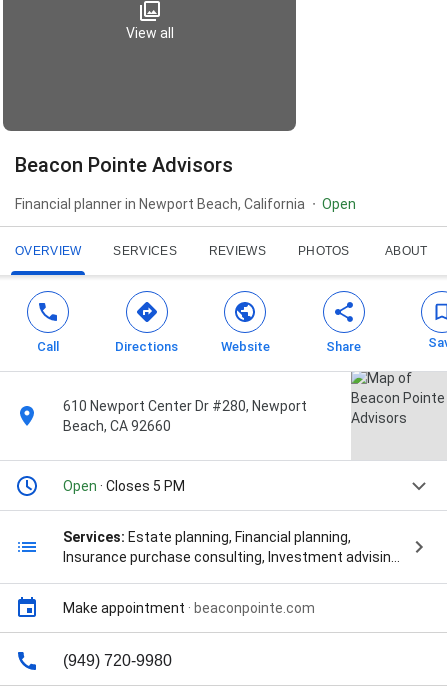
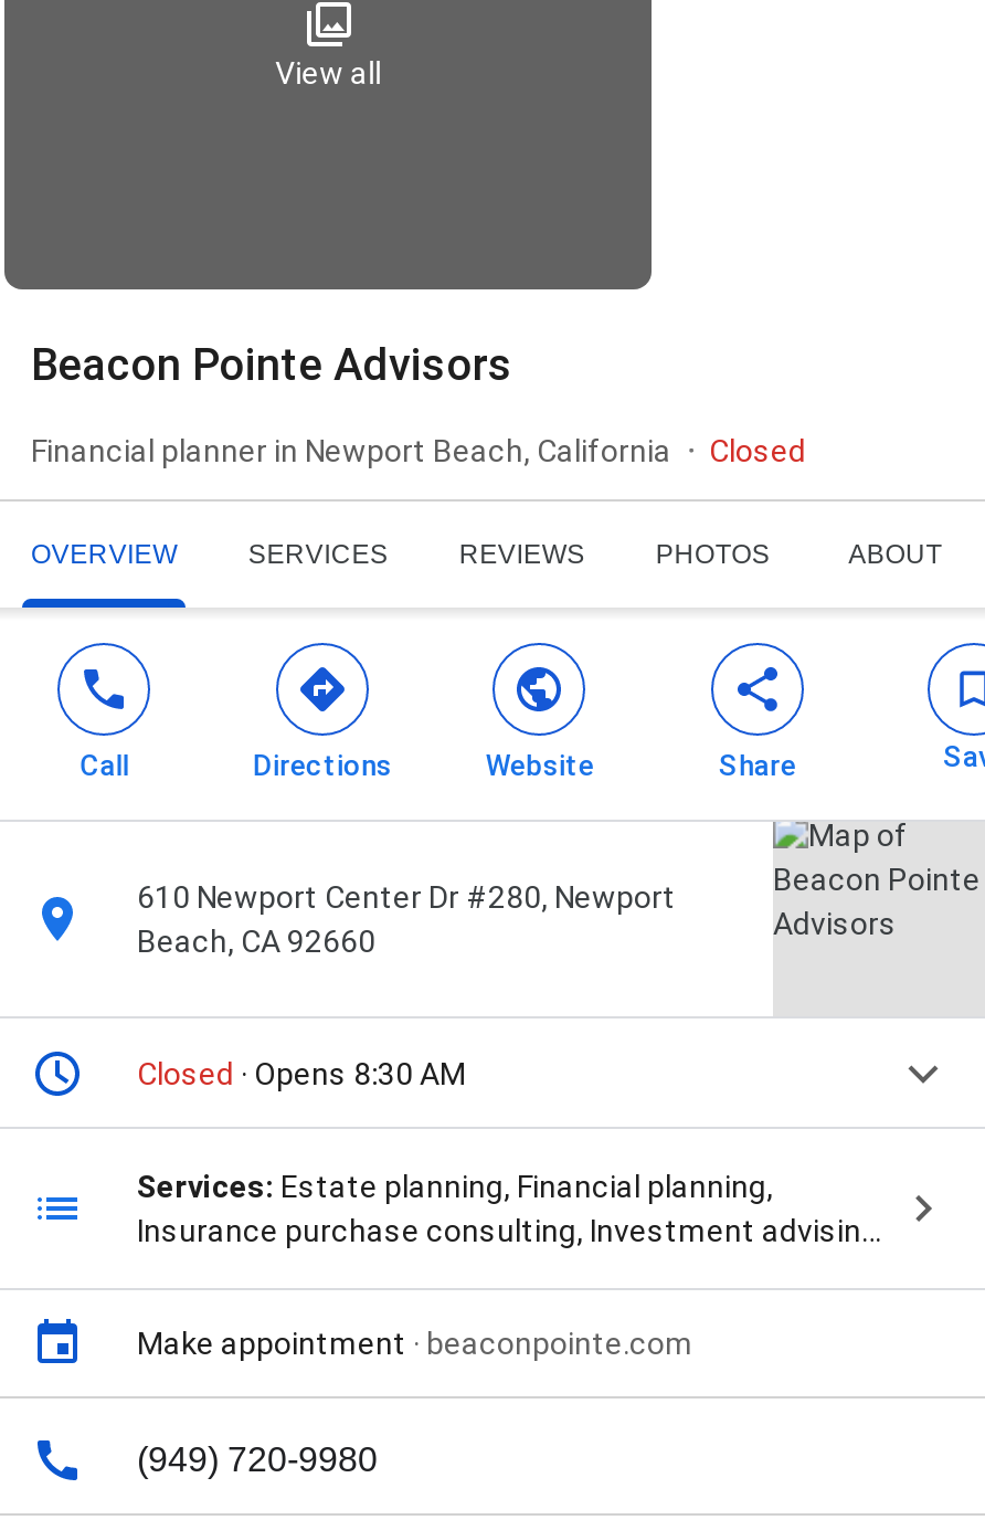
[322,196,356,212] Open -> [709,433,806,469] Closed
[63,478,185,494] Open · Closes 5 PM -> [137,1056,466,1092] Closed · Opens 8:30 AM

